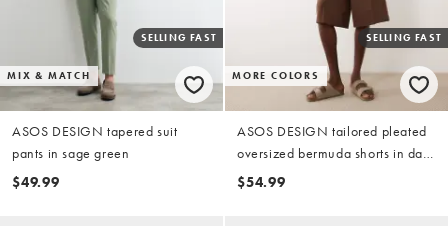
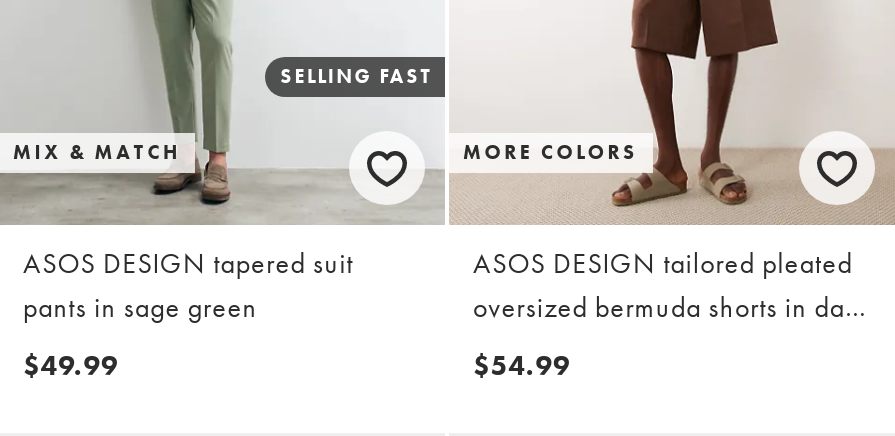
[366,31,442,44] SELLING FAST -> none

